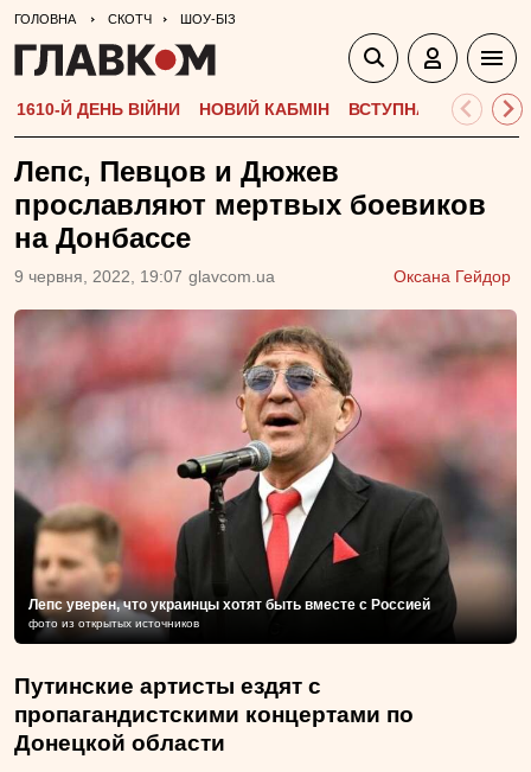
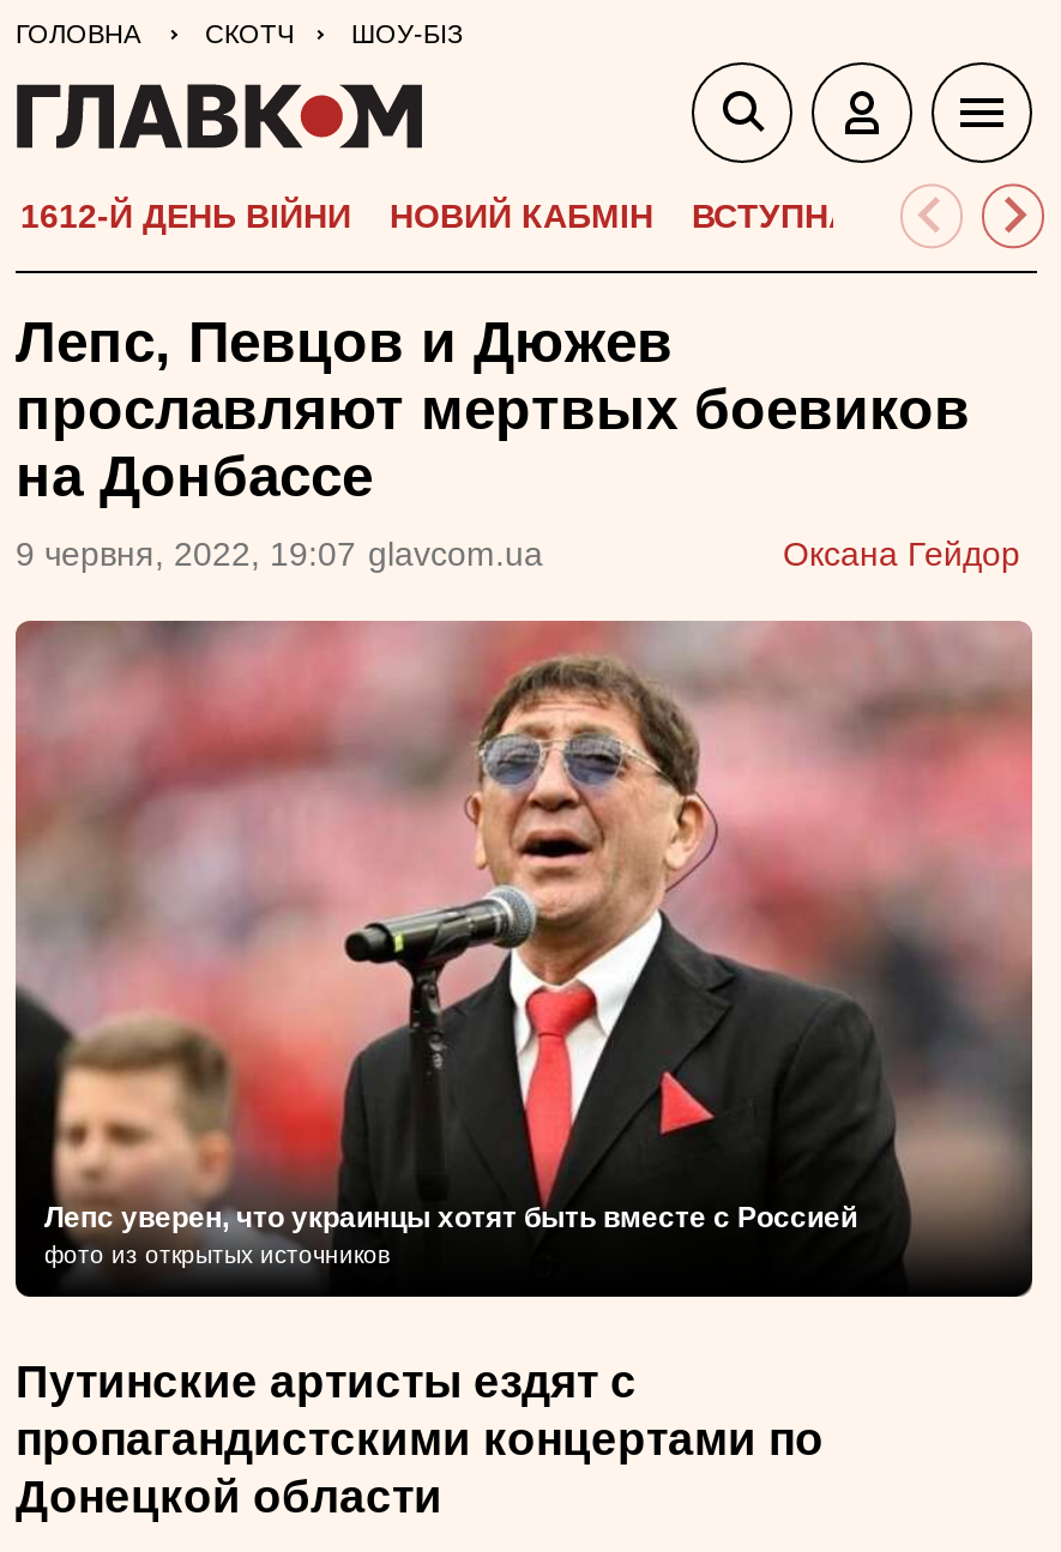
[17,100,180,119] 1610-Й ДЕНЬ ВІЙНИ -> [20,197,351,235] 1612-Й ДЕНЬ ВІЙНИ

